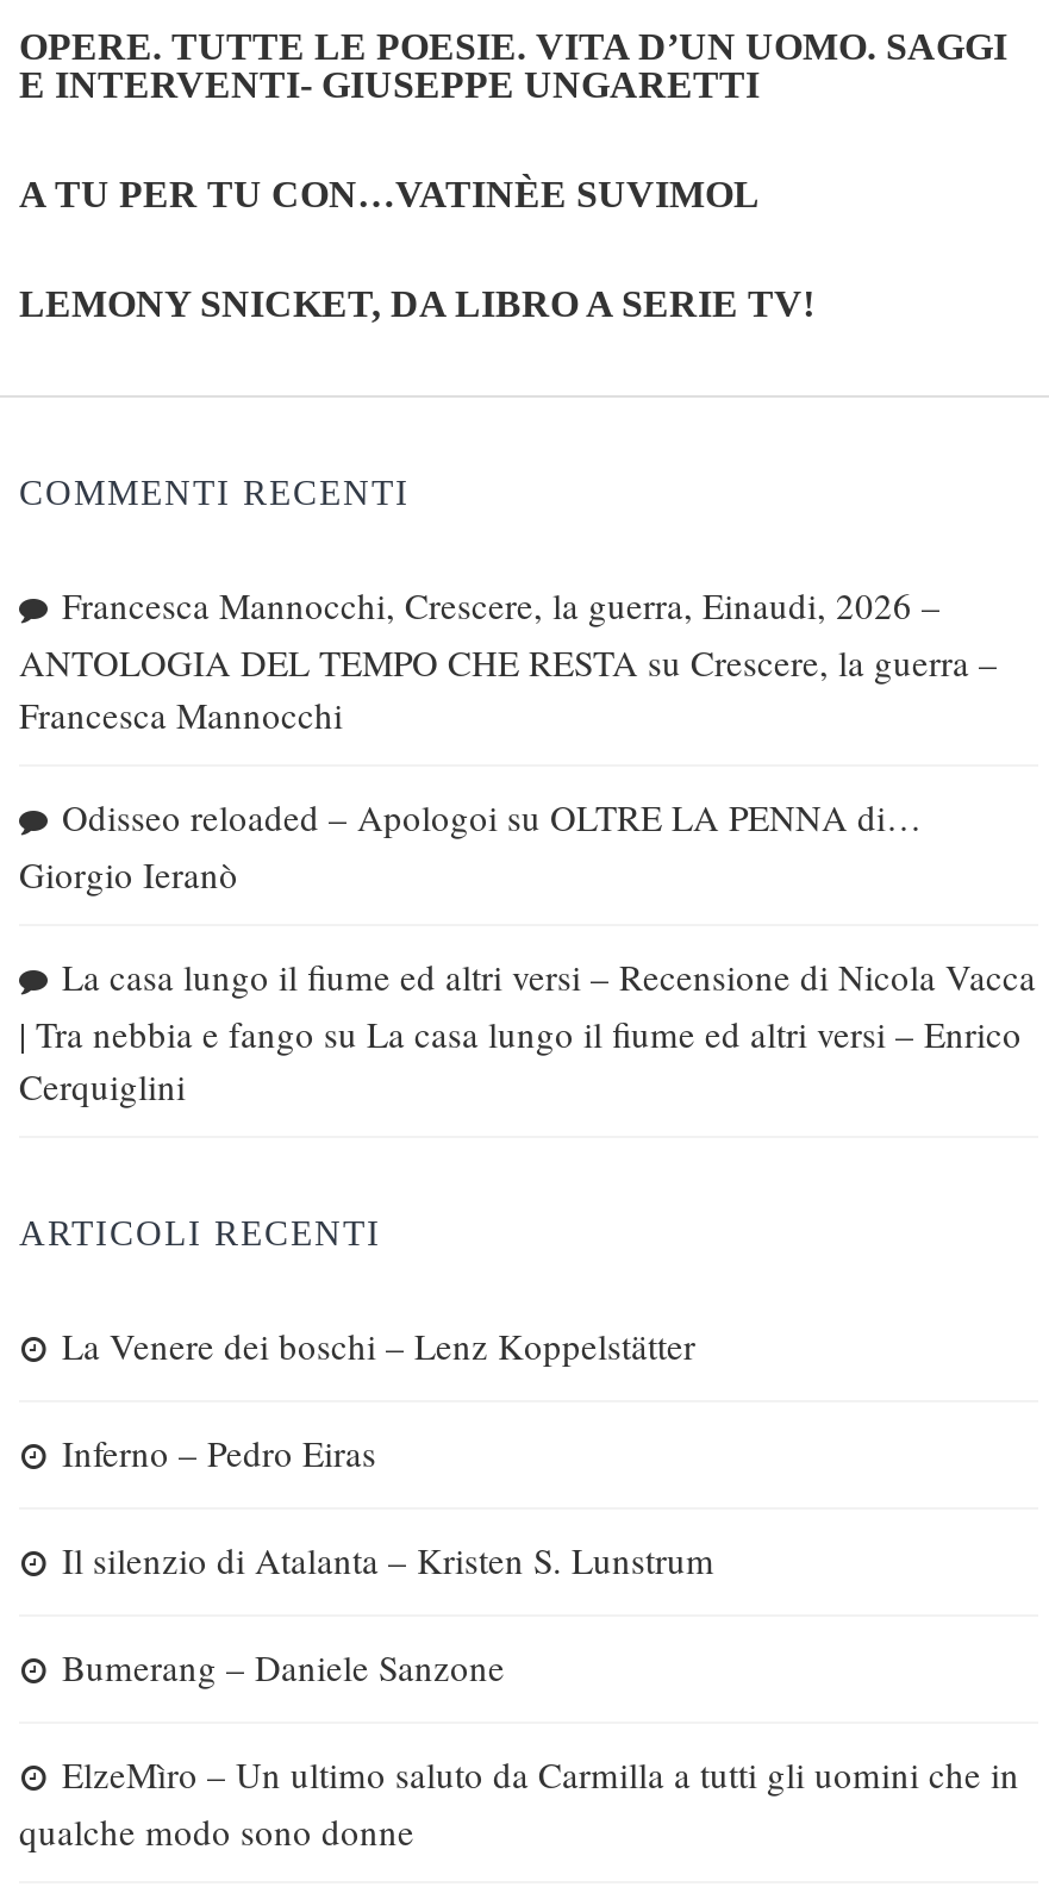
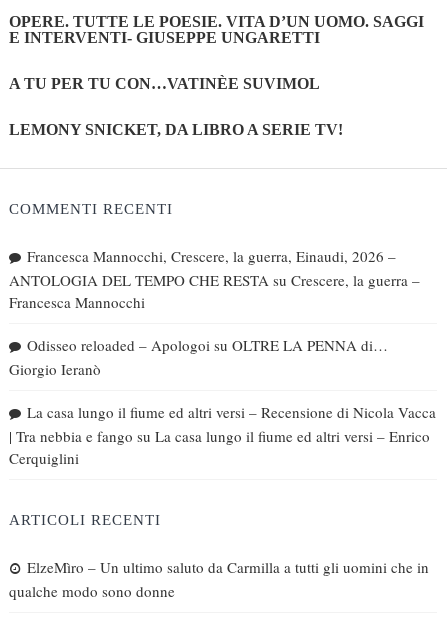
[62,1322,714,1691] La Venere dei boschi – Lenz Koppelstätter | Inferno – Pedro Eiras | Il silenzio di Atalanta – Kristen S. Lunstrum | Bumerang – Daniele Sanzone -> none

